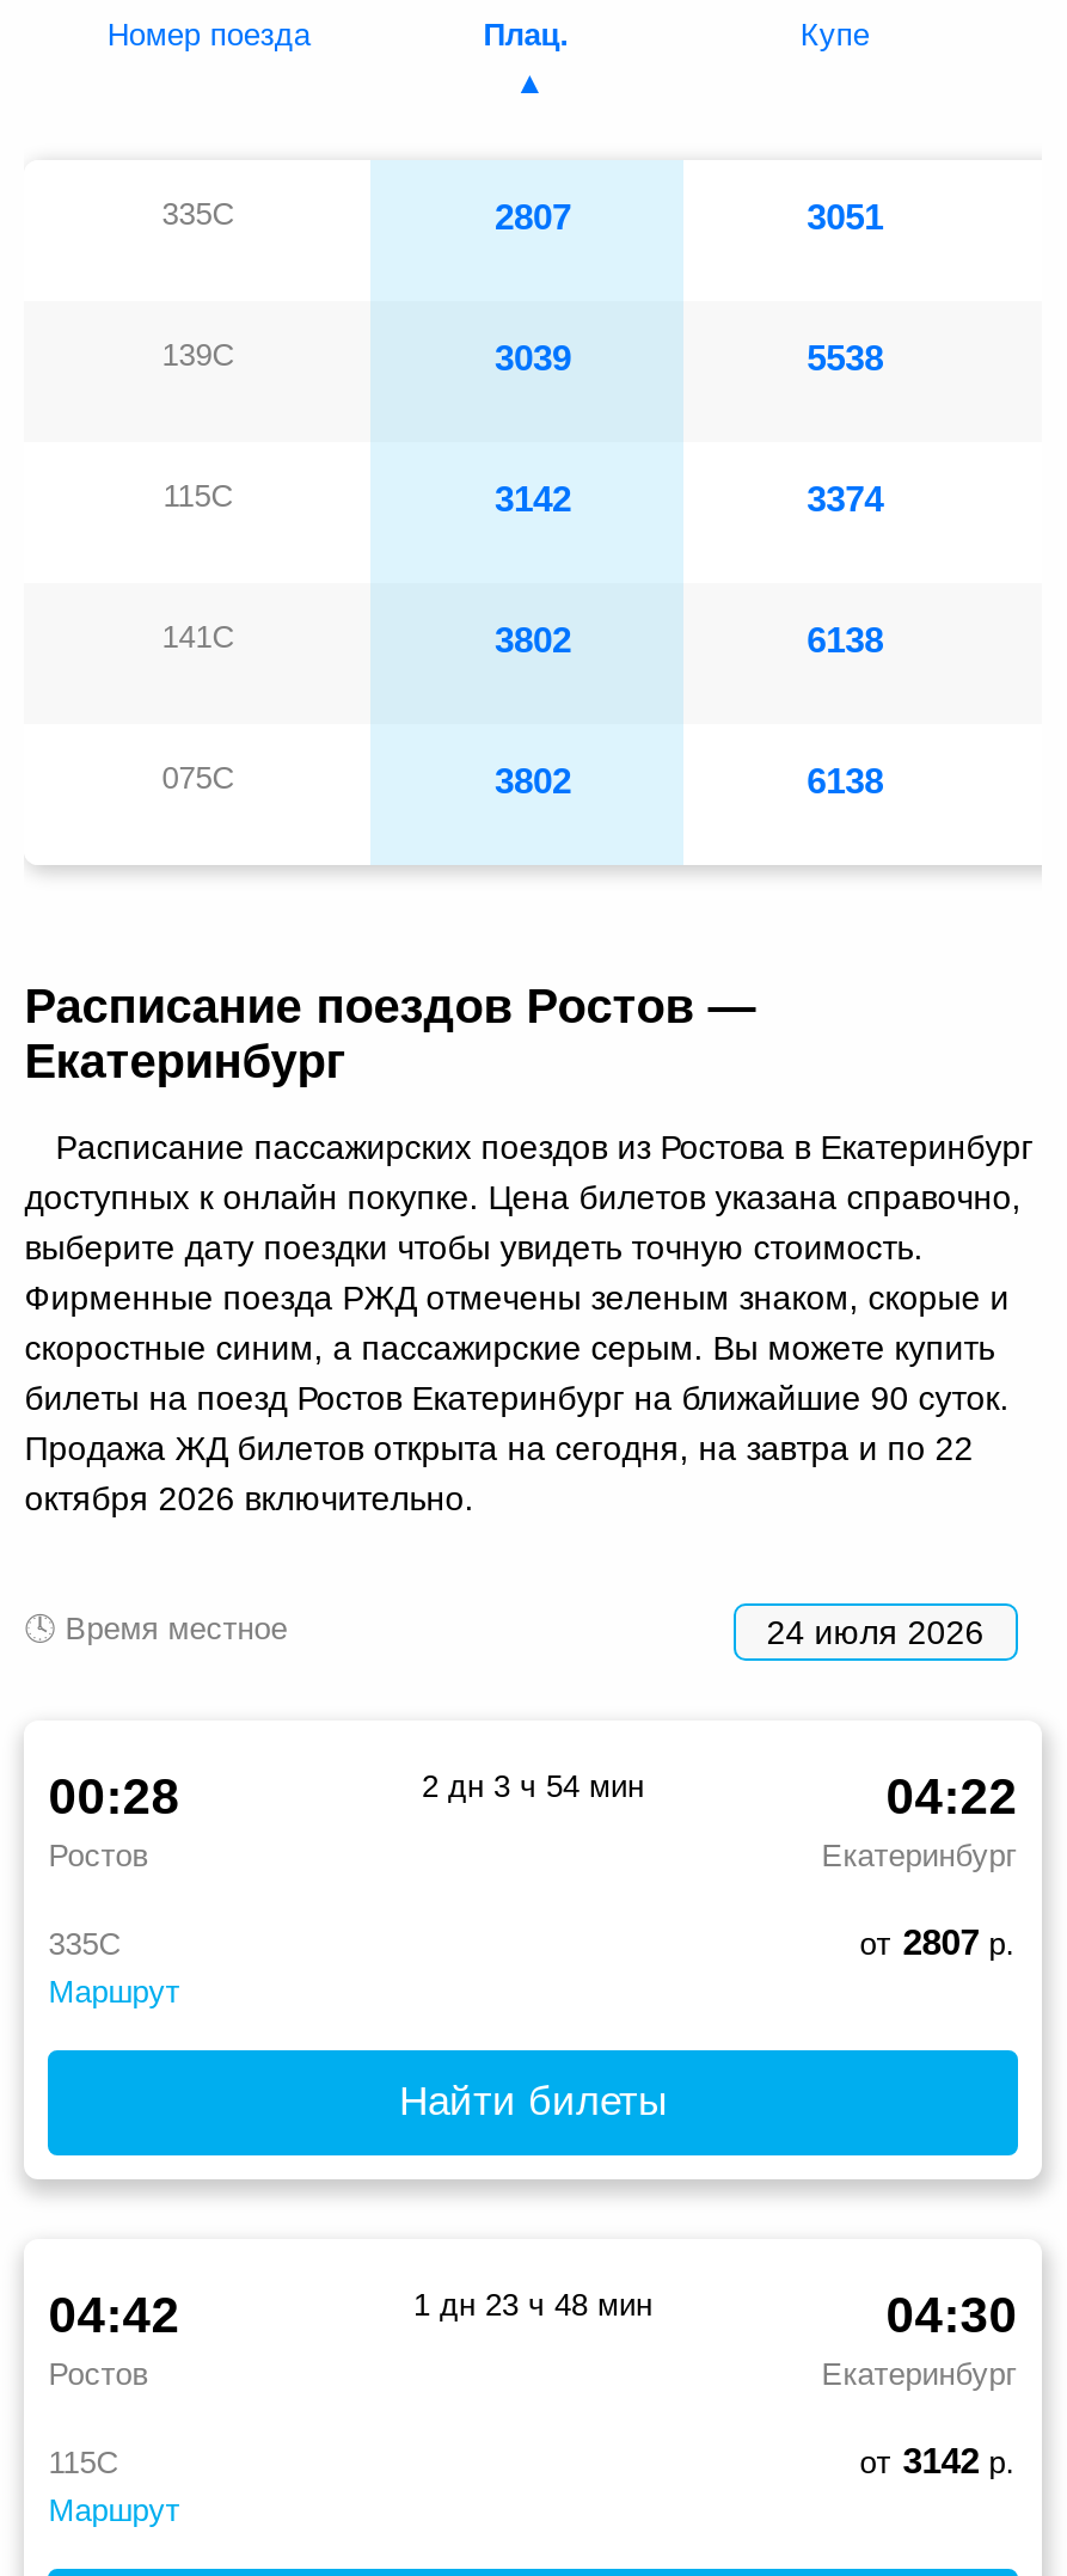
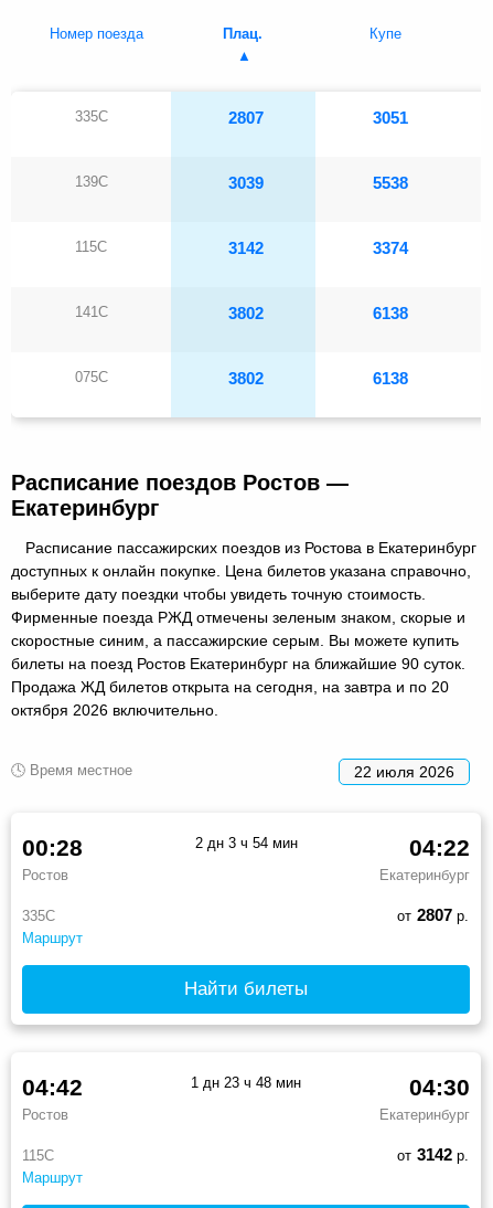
[24,1428,973,1466] Продажа ЖД билетов открыта на сегодня, на завтра и по 22 -> [11,678,449,695] Продажа ЖД билетов открыта на сегодня, на завтра и по 20
[767,1612,984,1650] 24 июля 2026 -> [354,763,454,780] 22 июля 2026

